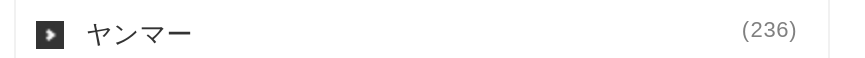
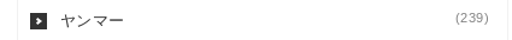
[742,17,798,41] (236) -> [455,11,489,25] (239)

